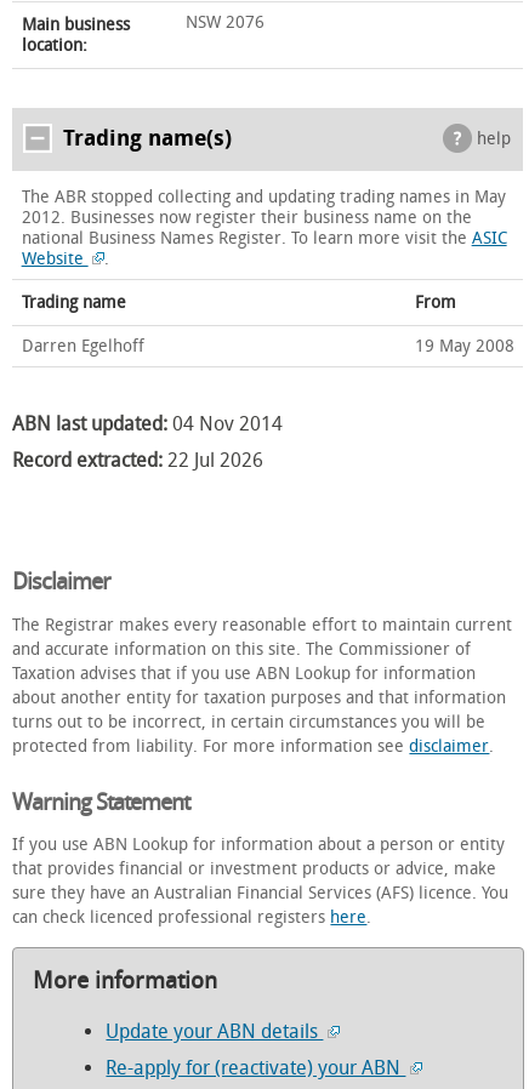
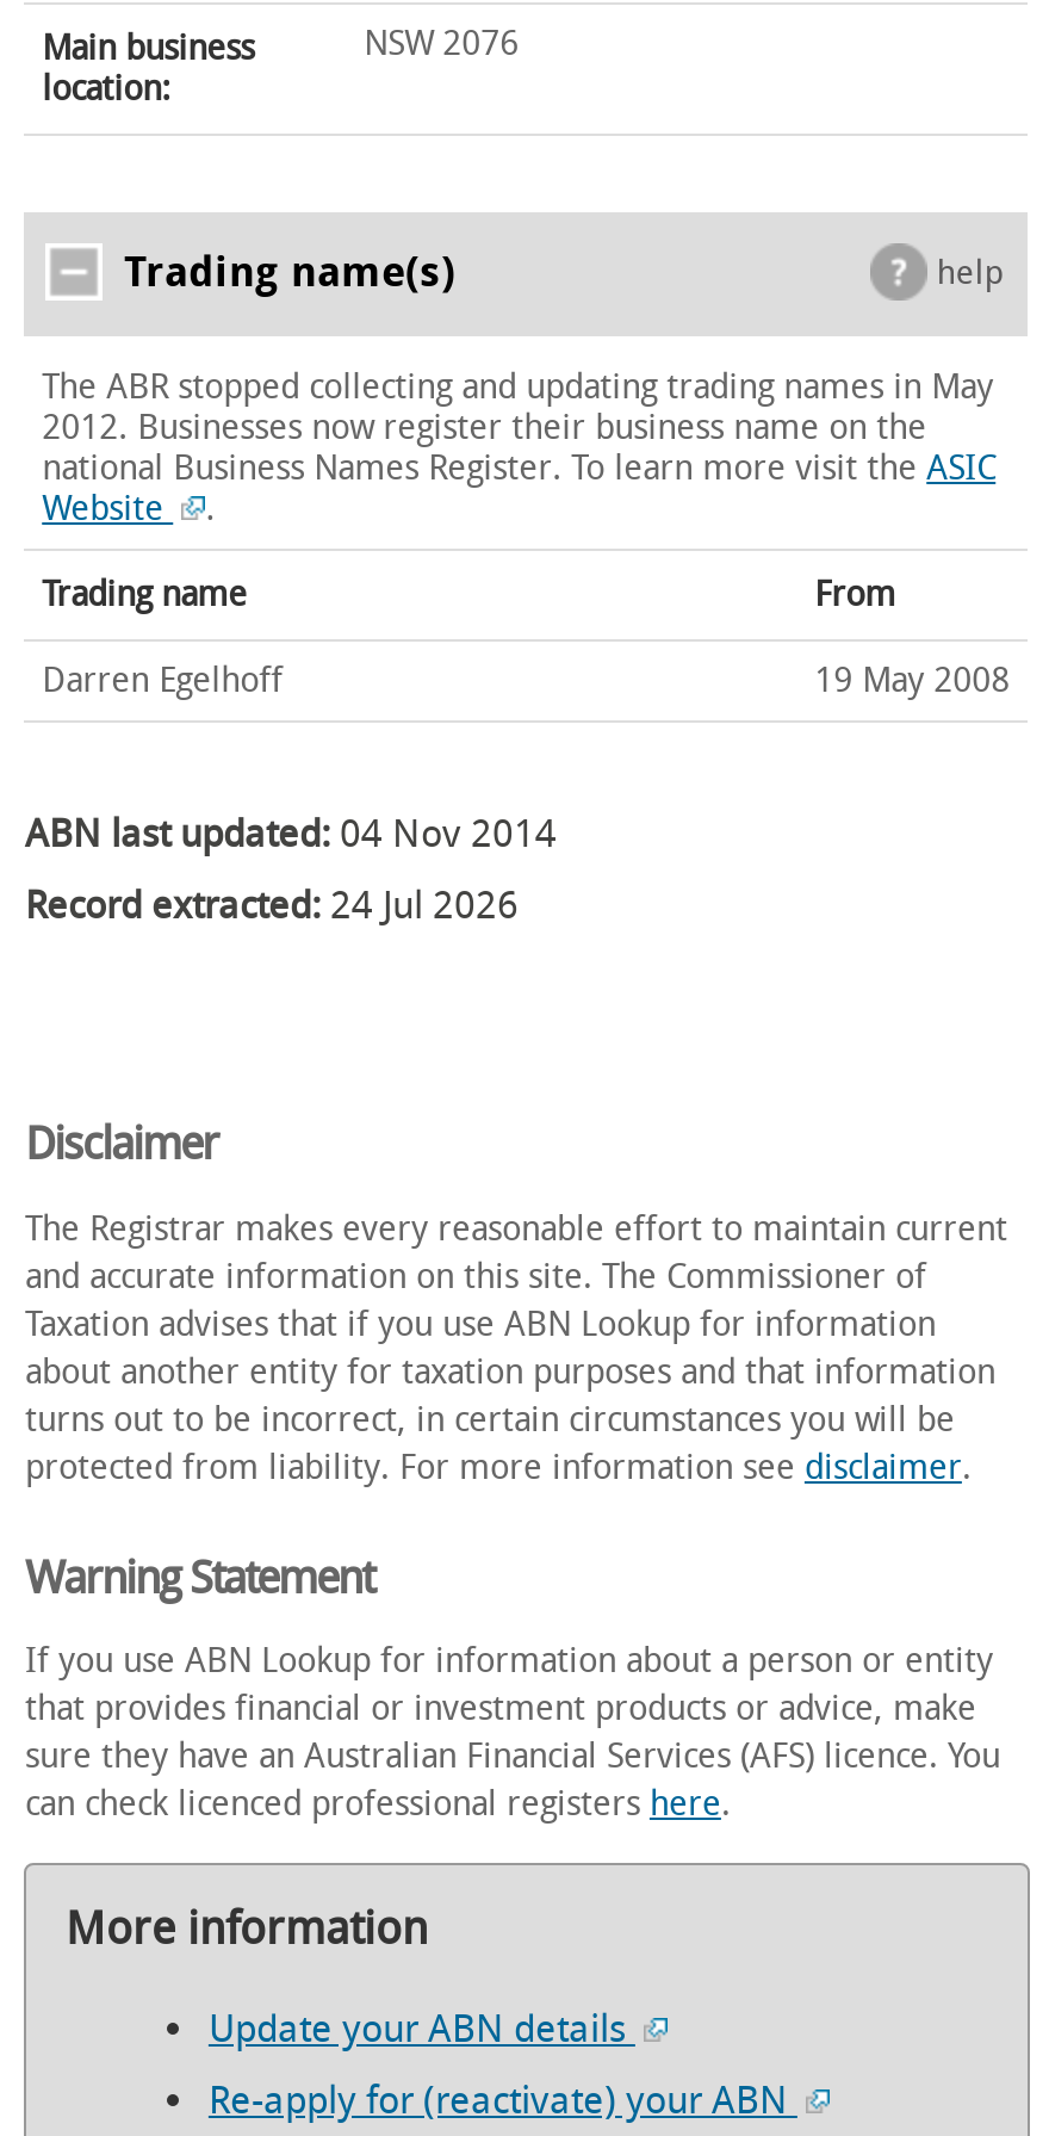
[13,448,264,471] Record extracted: 22 Jul 2026 -> [25,882,518,927] Record extracted: 24 Jul 2026

